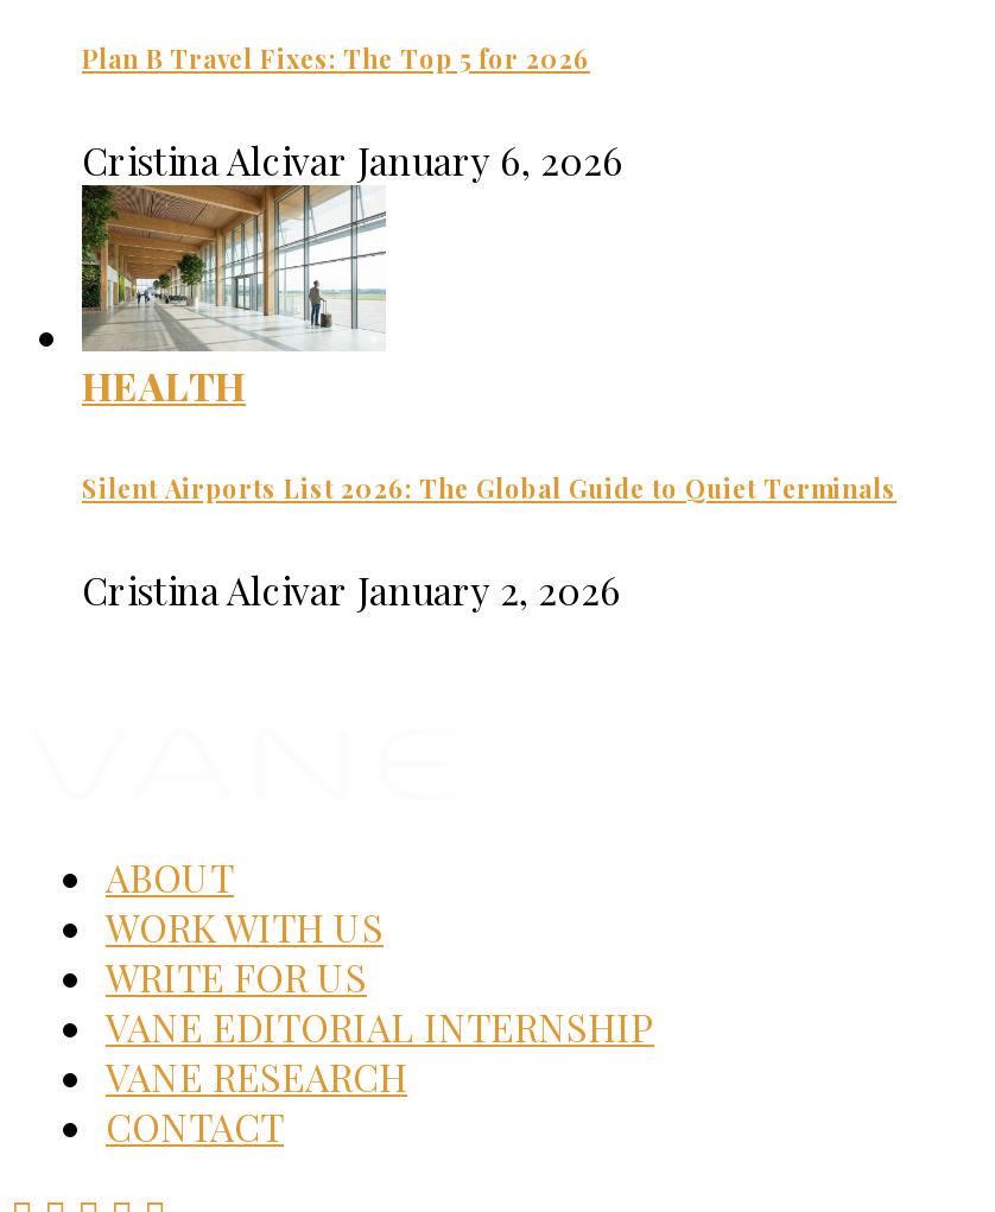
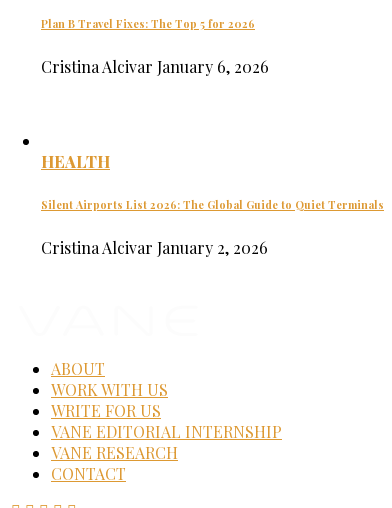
[80,190,388,354] [image] -> none

